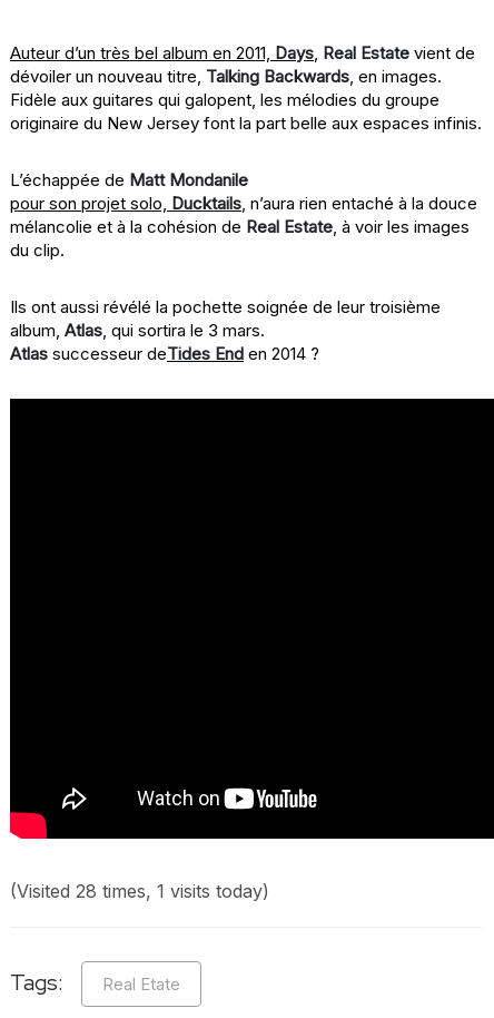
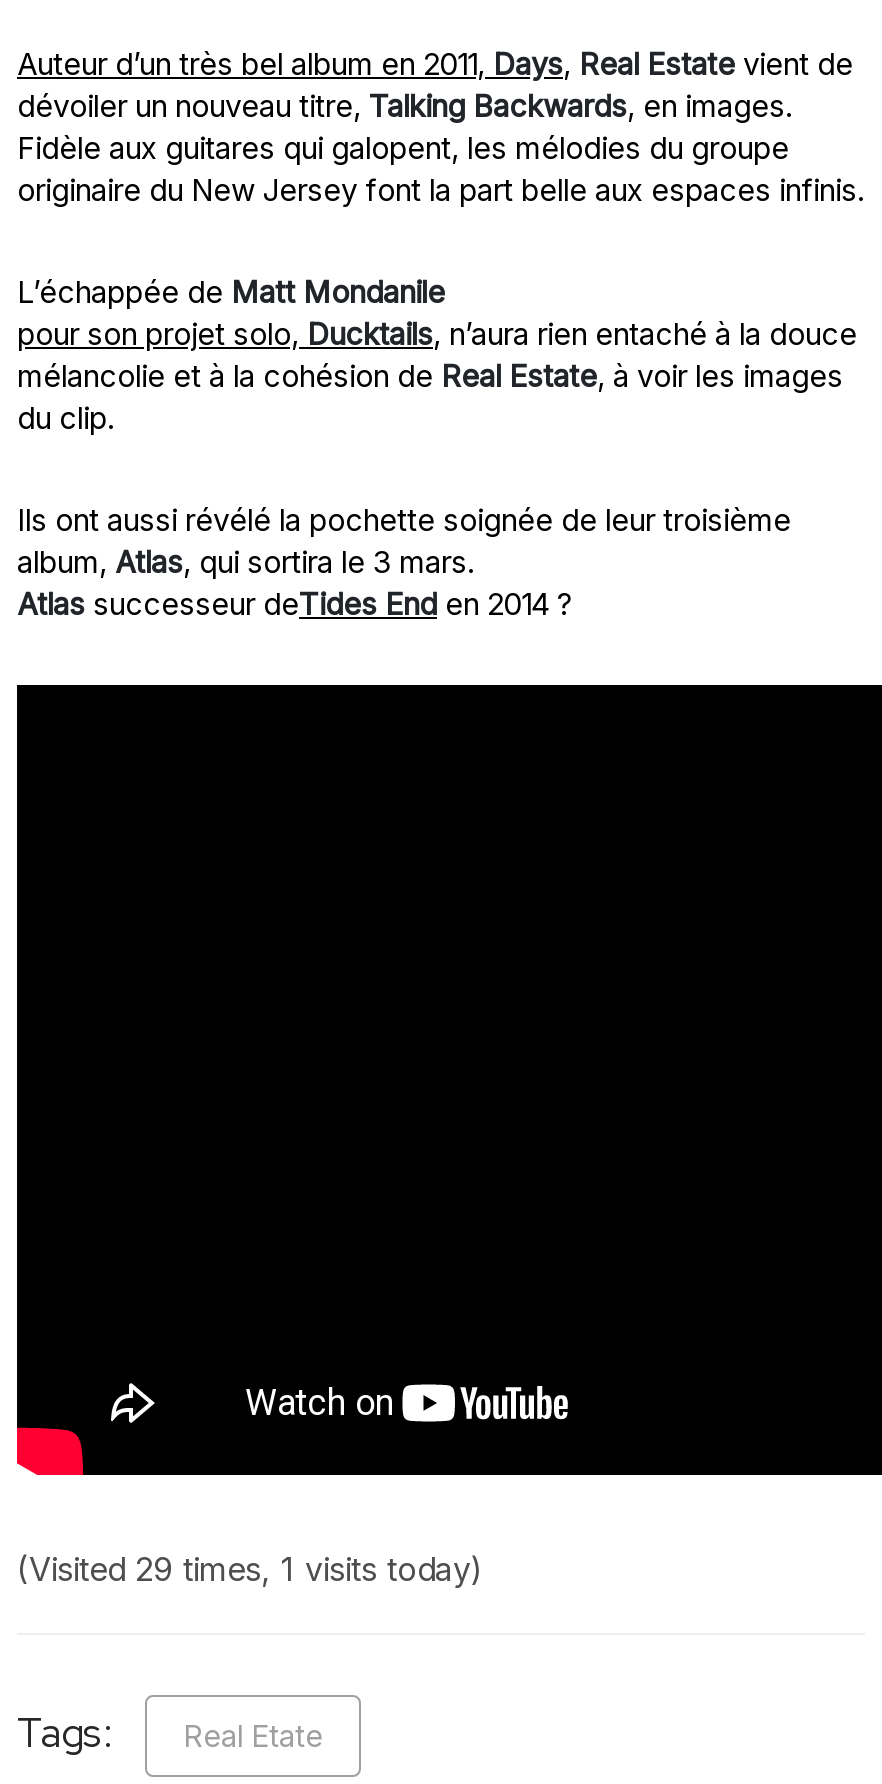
[10,880,269,902] (Visited 28 times, 1 visits today) -> [17,1549,483,1589] (Visited 29 times, 1 visits today)

